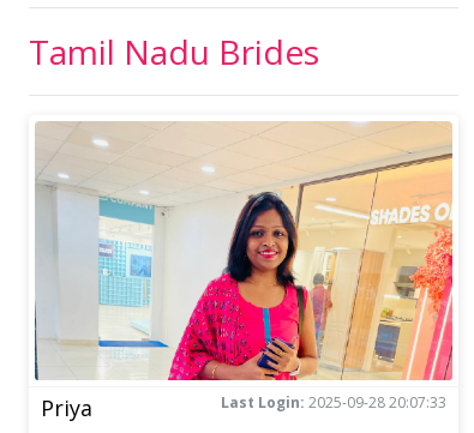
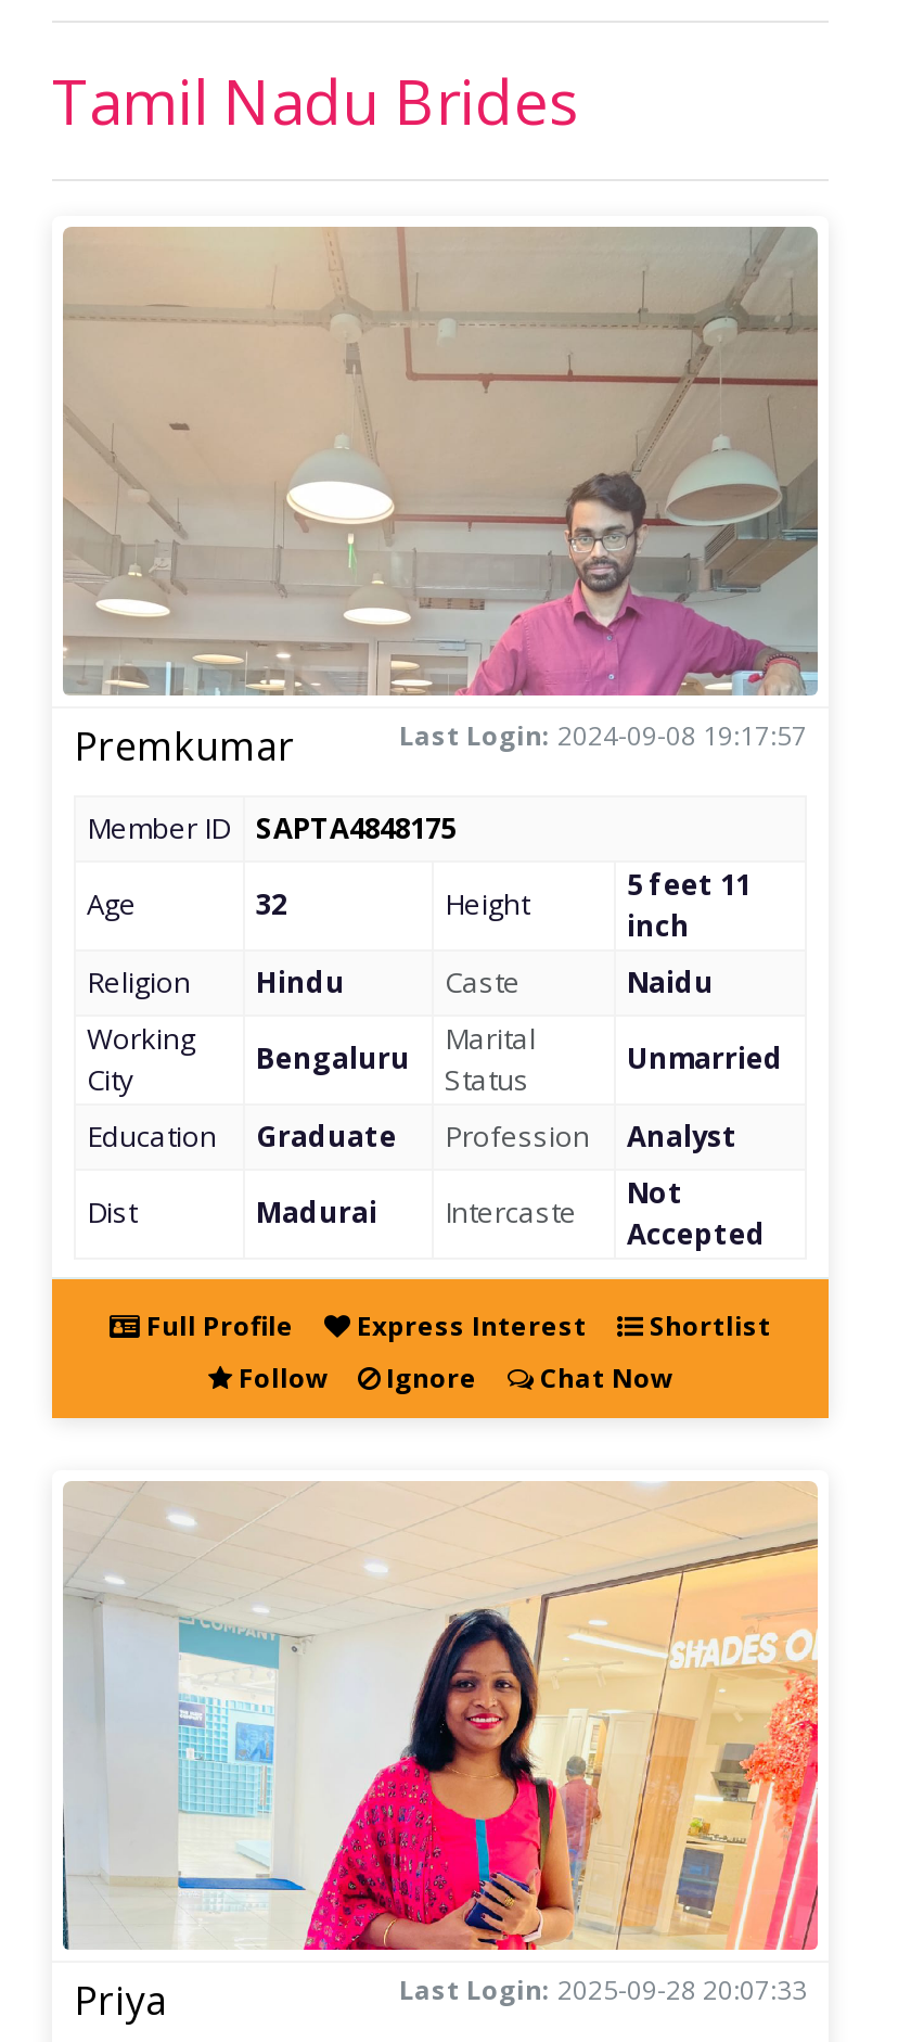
none -> [50,1038,831,1420] [image] | Unmarried | Education | Graduate | Profession | Analyst | Dist | Madurai | Intercaste | Not | Accepted | Full Profile | Express Interest | Shortlist | Follow | Ignore | Chat Now
none -> [63,227,820,1099] [image] | Premkumar | Last Login: 2024-09-08 19:17:57 | Member ID | SAPTA4848175 | Age | 32 | Height | 5 feet 11 | inch | Religion | Hindu | Caste | Naidu | Working | City
none -> [256,1019,536,1099] Bengaluru | Marital | Status

